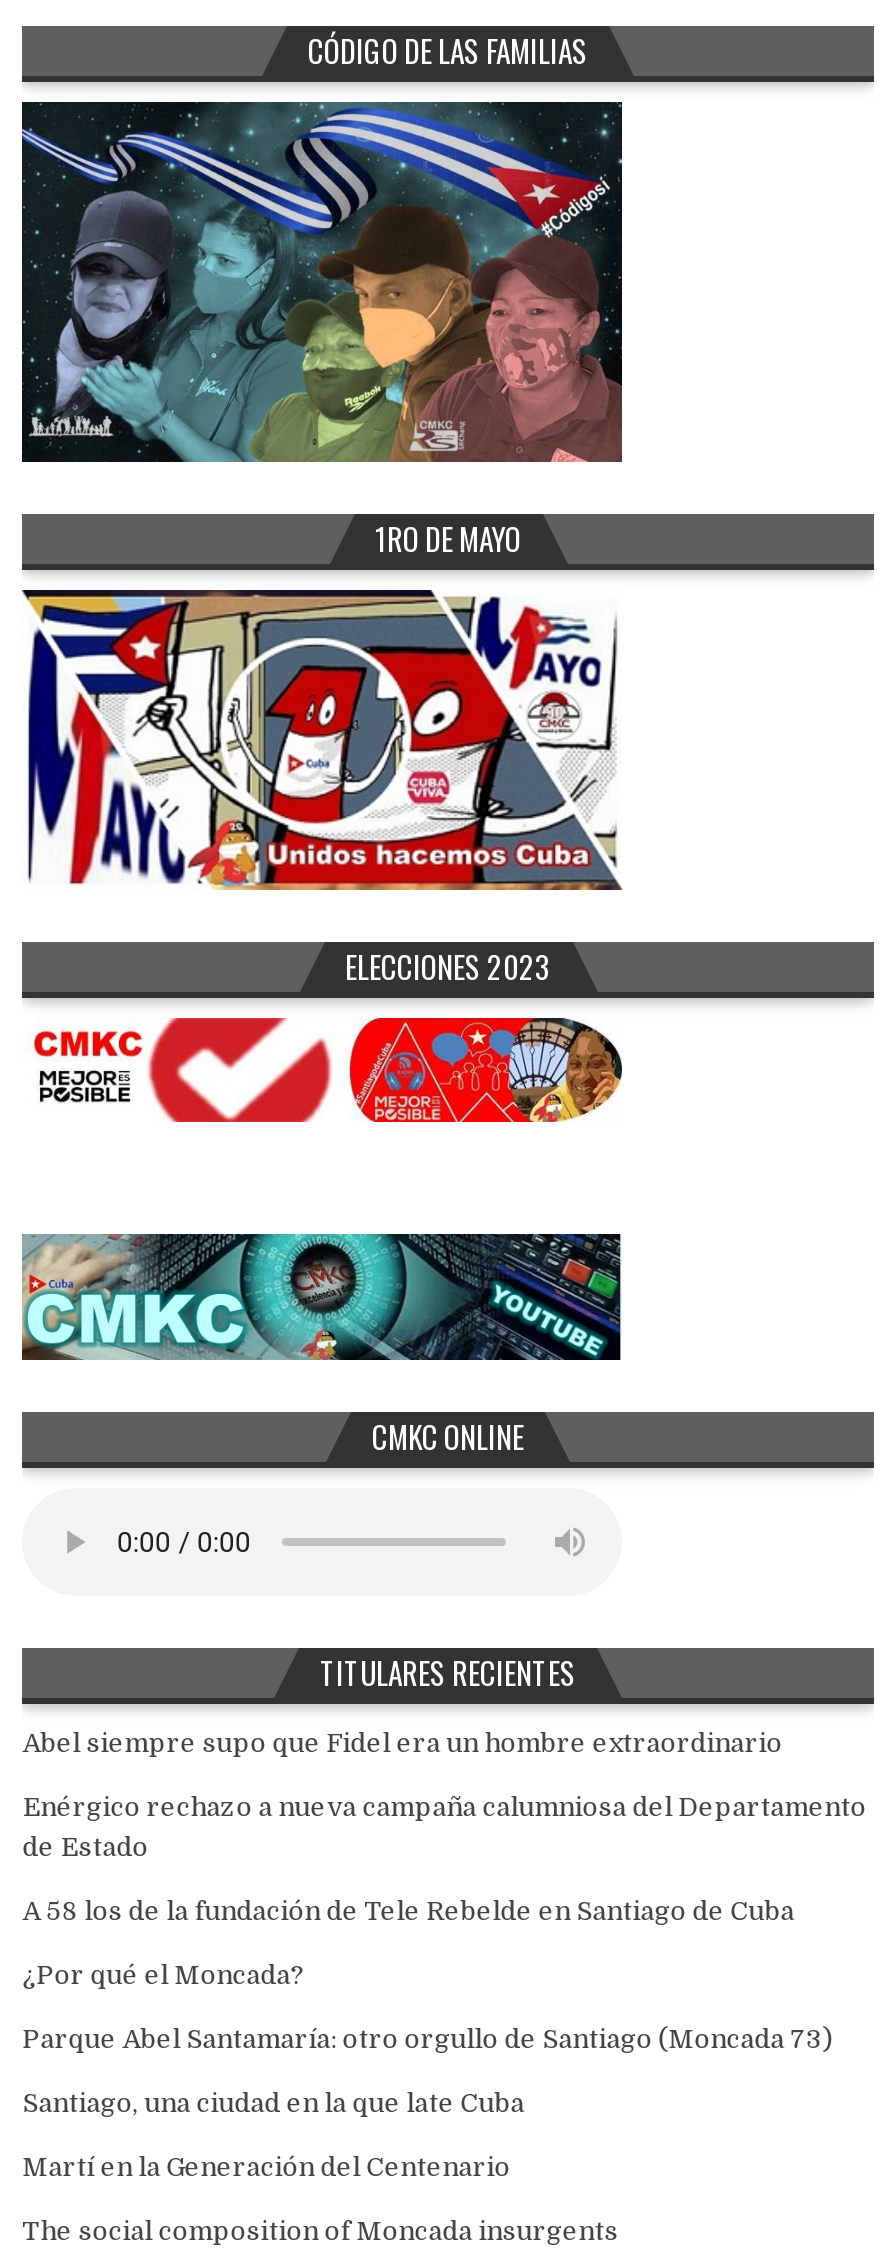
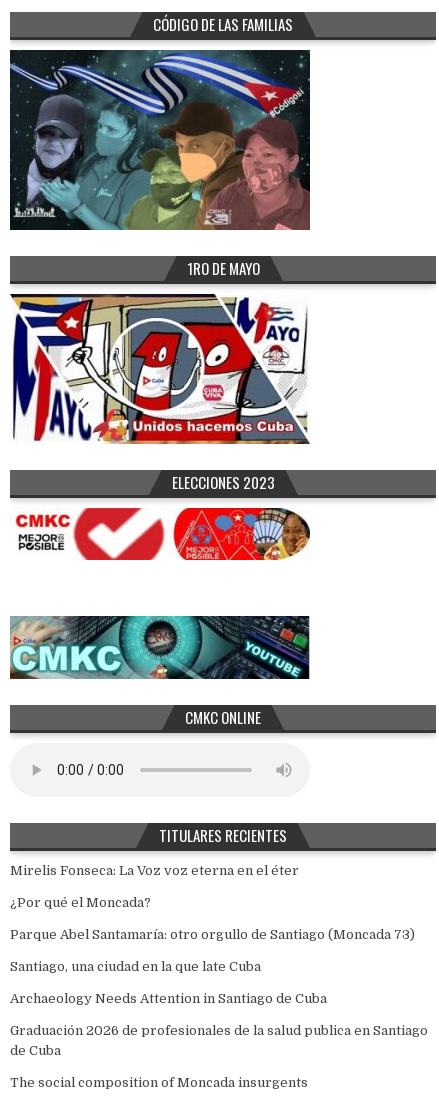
[22,1729,866,1927] Abel siempre supo que Fidel era un hombre extraordinario | Enérgico rechazo a nueva campaña calumniosa del Departamento | de Estado | A 58 los de la fundación de Tele Rebelde en Santiago de Cuba -> [10,863,299,878] Mirelis Fonseca: La Voz voz eterna en el éter
moved [22,1961,832,2119] -> [10,895,415,974]: ¿Por qué el Moncada? | Parque Abel Santamaría: otro orgullo de Santiago (Moncada 73) | Santiago, una ciudad en la que late Cuba
[22,2153,510,2183] Martí en la Generación del Centenario -> [10,991,428,1058] Archaeology Needs Attention in Santiago de Cuba | Graduación 2026 de profesionales de la salud publica en Santiago | de Cuba

